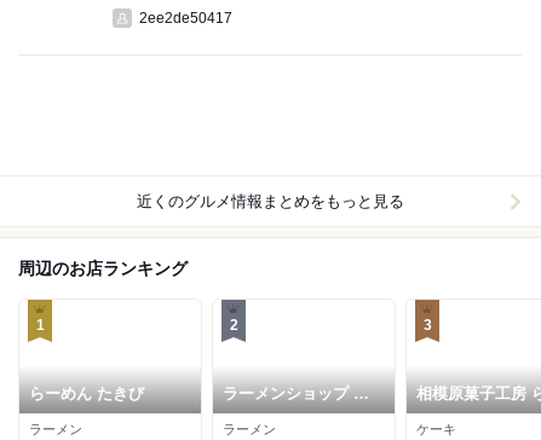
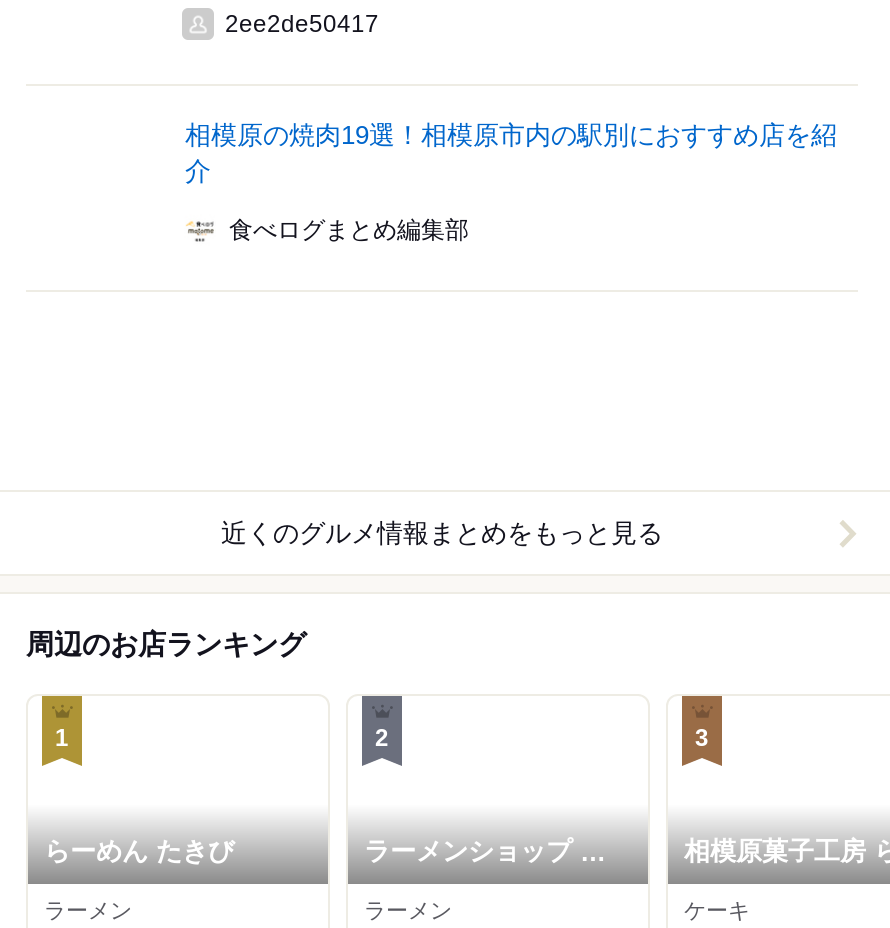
none -> [185,121,837,245] 相模原の焼肉19選！相模原市内の駅別におすすめ店を紹 | 介 | 食べログまとめ編集部

